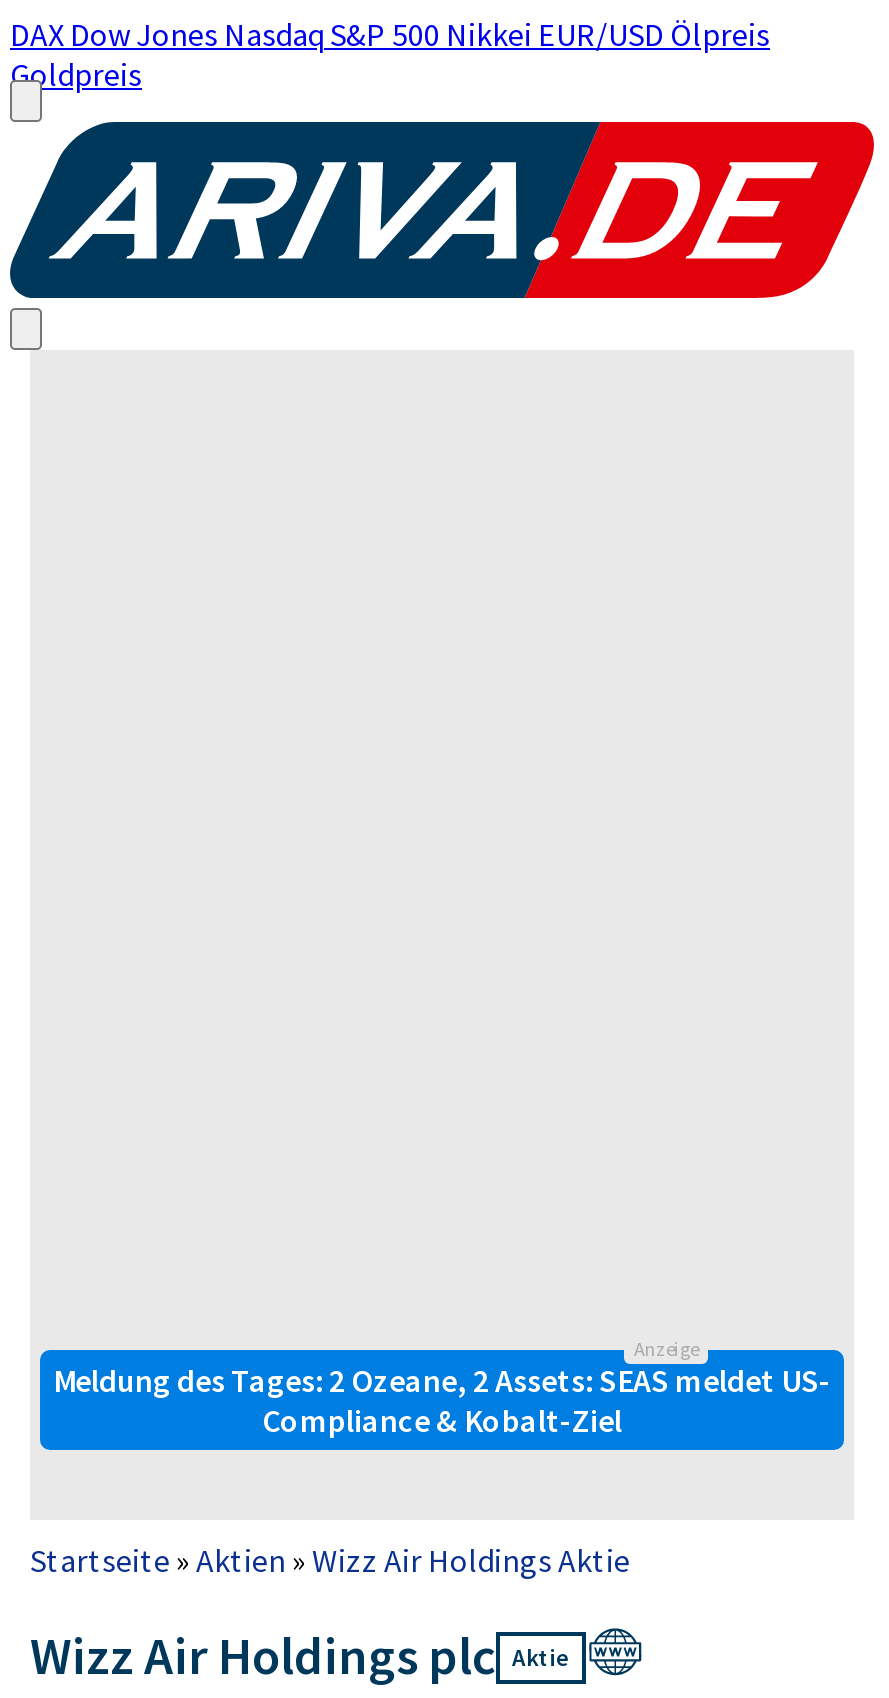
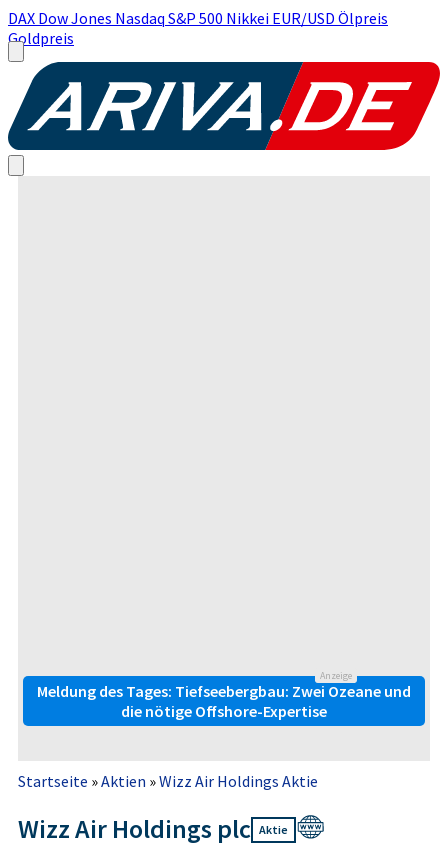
[53,1359,831,1439] Meldung des Tages: 2 Ozeane, 2 Assets: SEAS meldet US- | Compliance & Kobalt-Ziel -> [37,681,411,721] Meldung des Tages: Tiefseebergbau: Zwei Ozeane und | die nötige Offshore-Expertise

